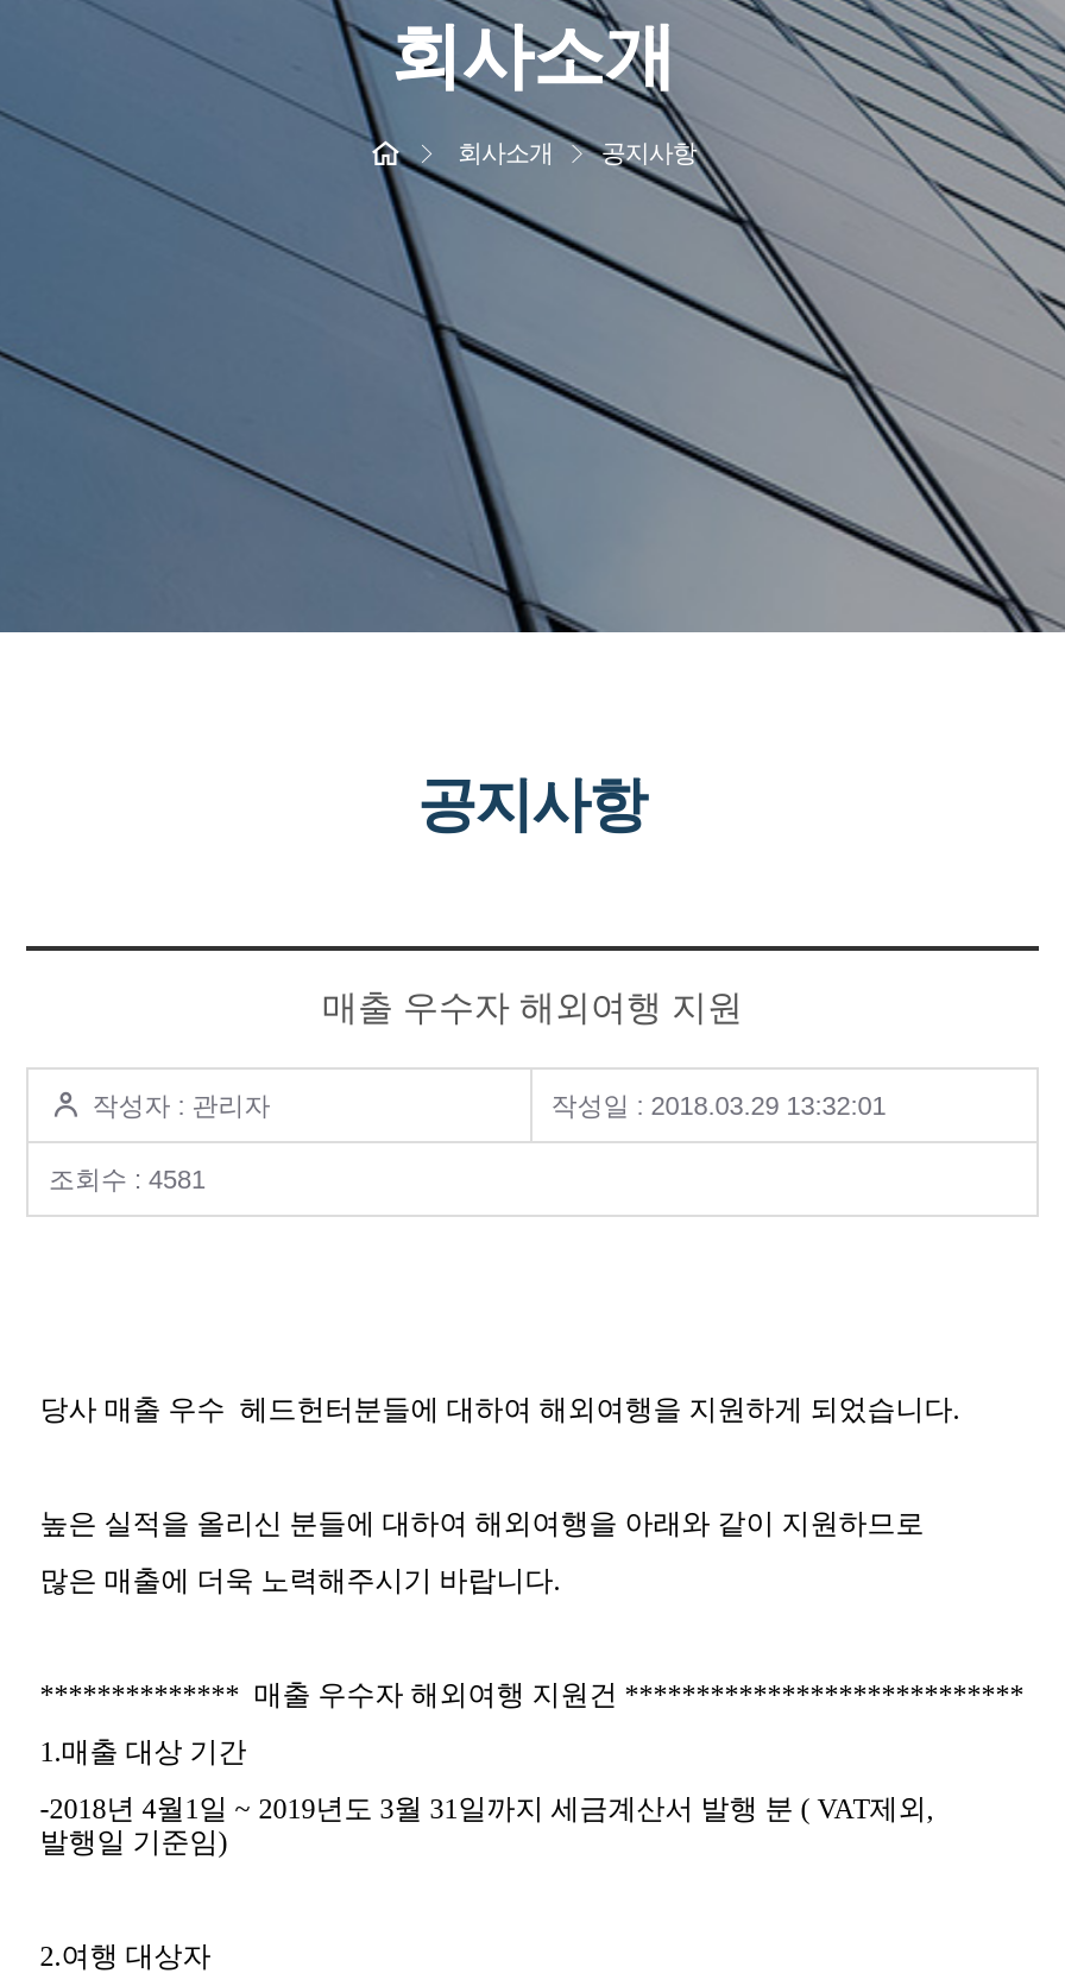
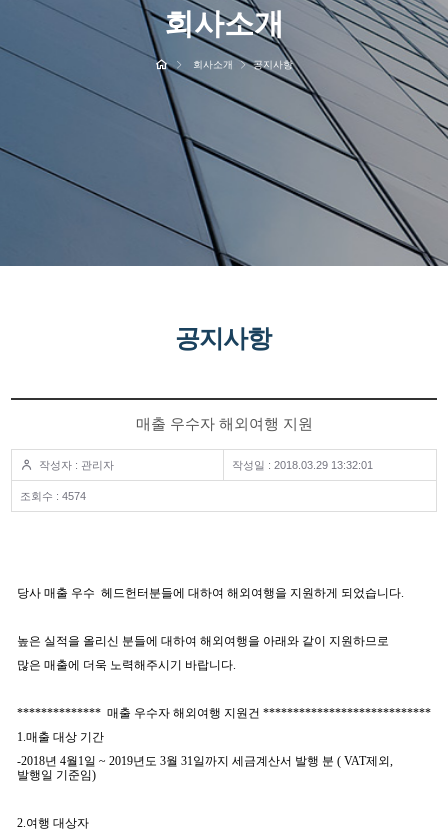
[49,1164,206,1192] 조회수 : 4581 -> [20,489,86,501] 조회수 : 4574

